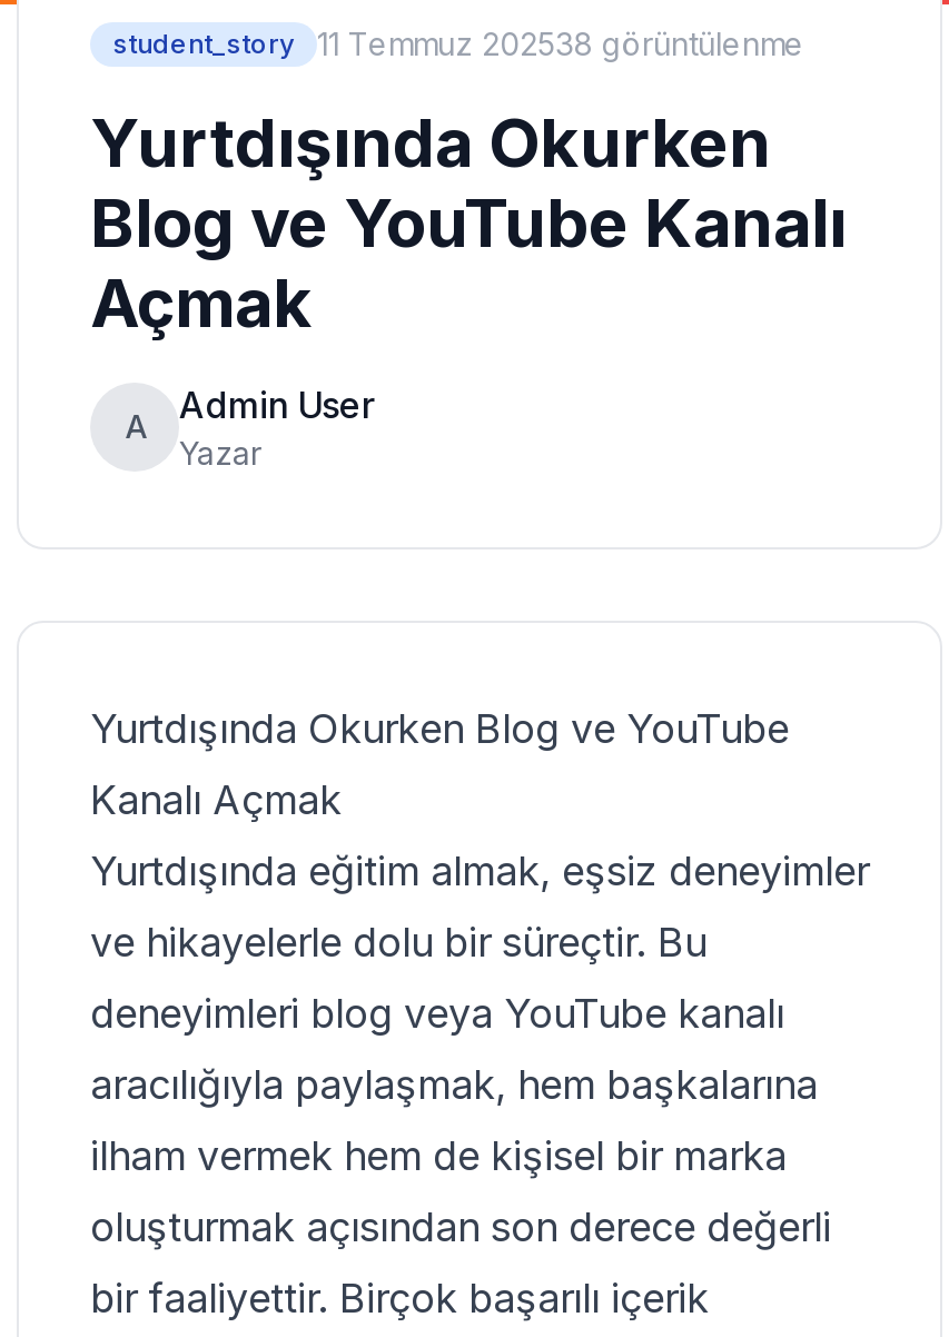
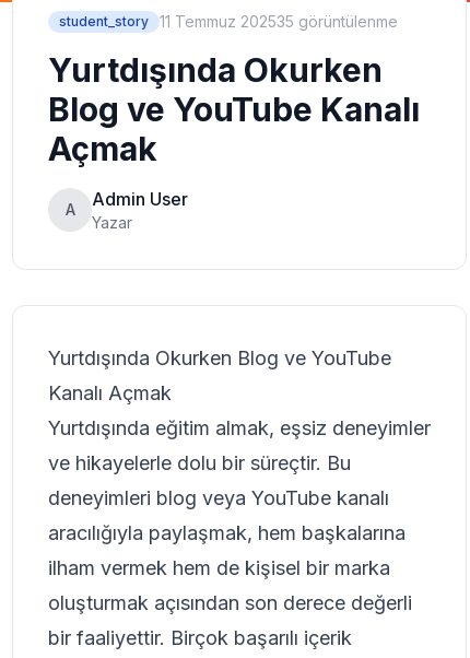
[317,24,804,62] 11 Temmuz 202538 görüntülenme -> [160,12,398,31] 11 Temmuz 202535 görüntülenme

